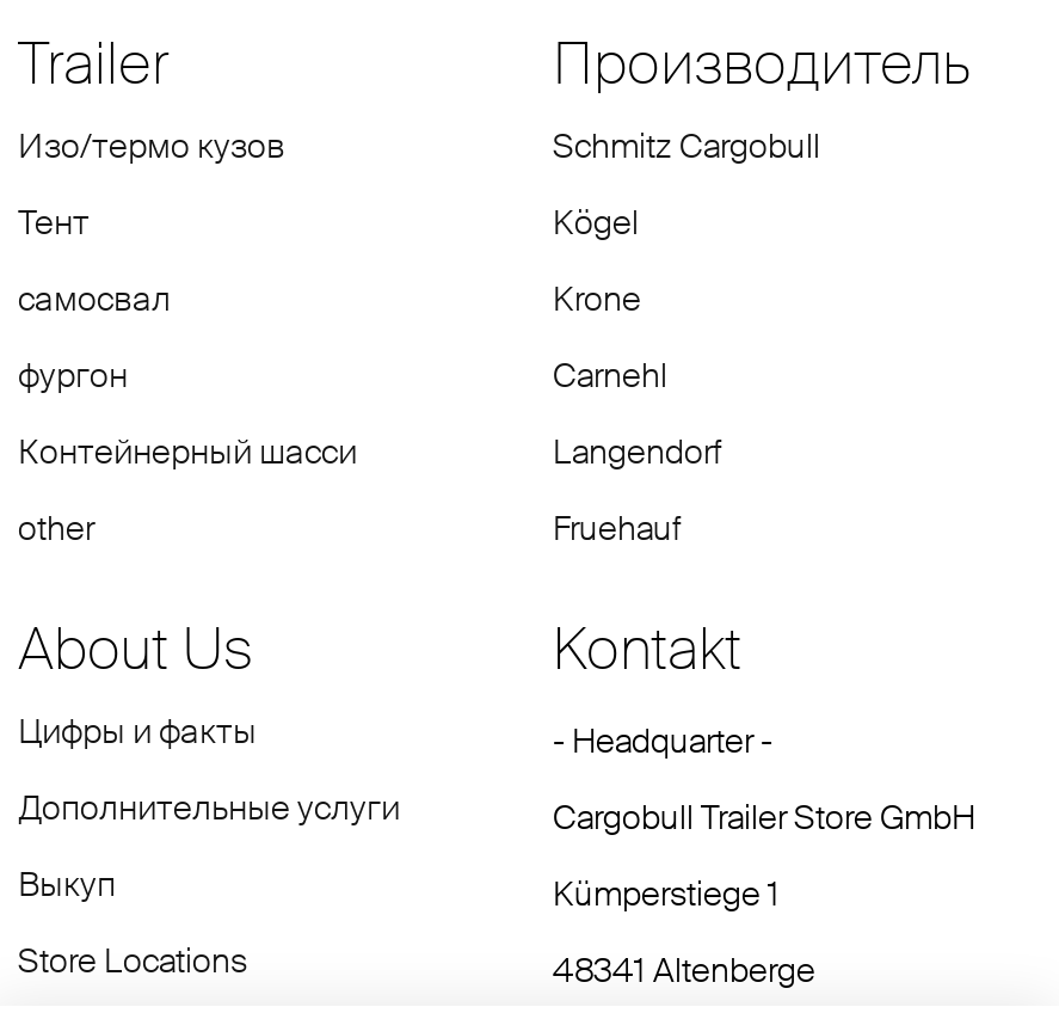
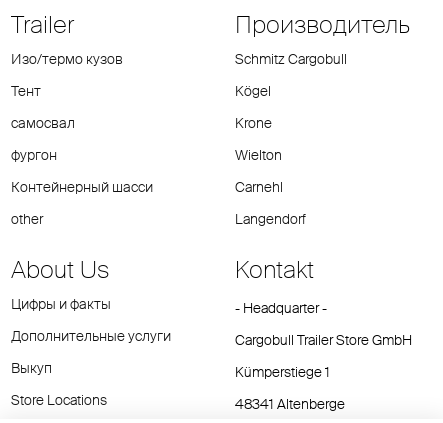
moved [553,355,722,474] -> [235,178,306,228]: Carnehl | Langendorf
none -> [235,146,282,164] Wielton
[553,507,682,550] Fruehauf -> none

